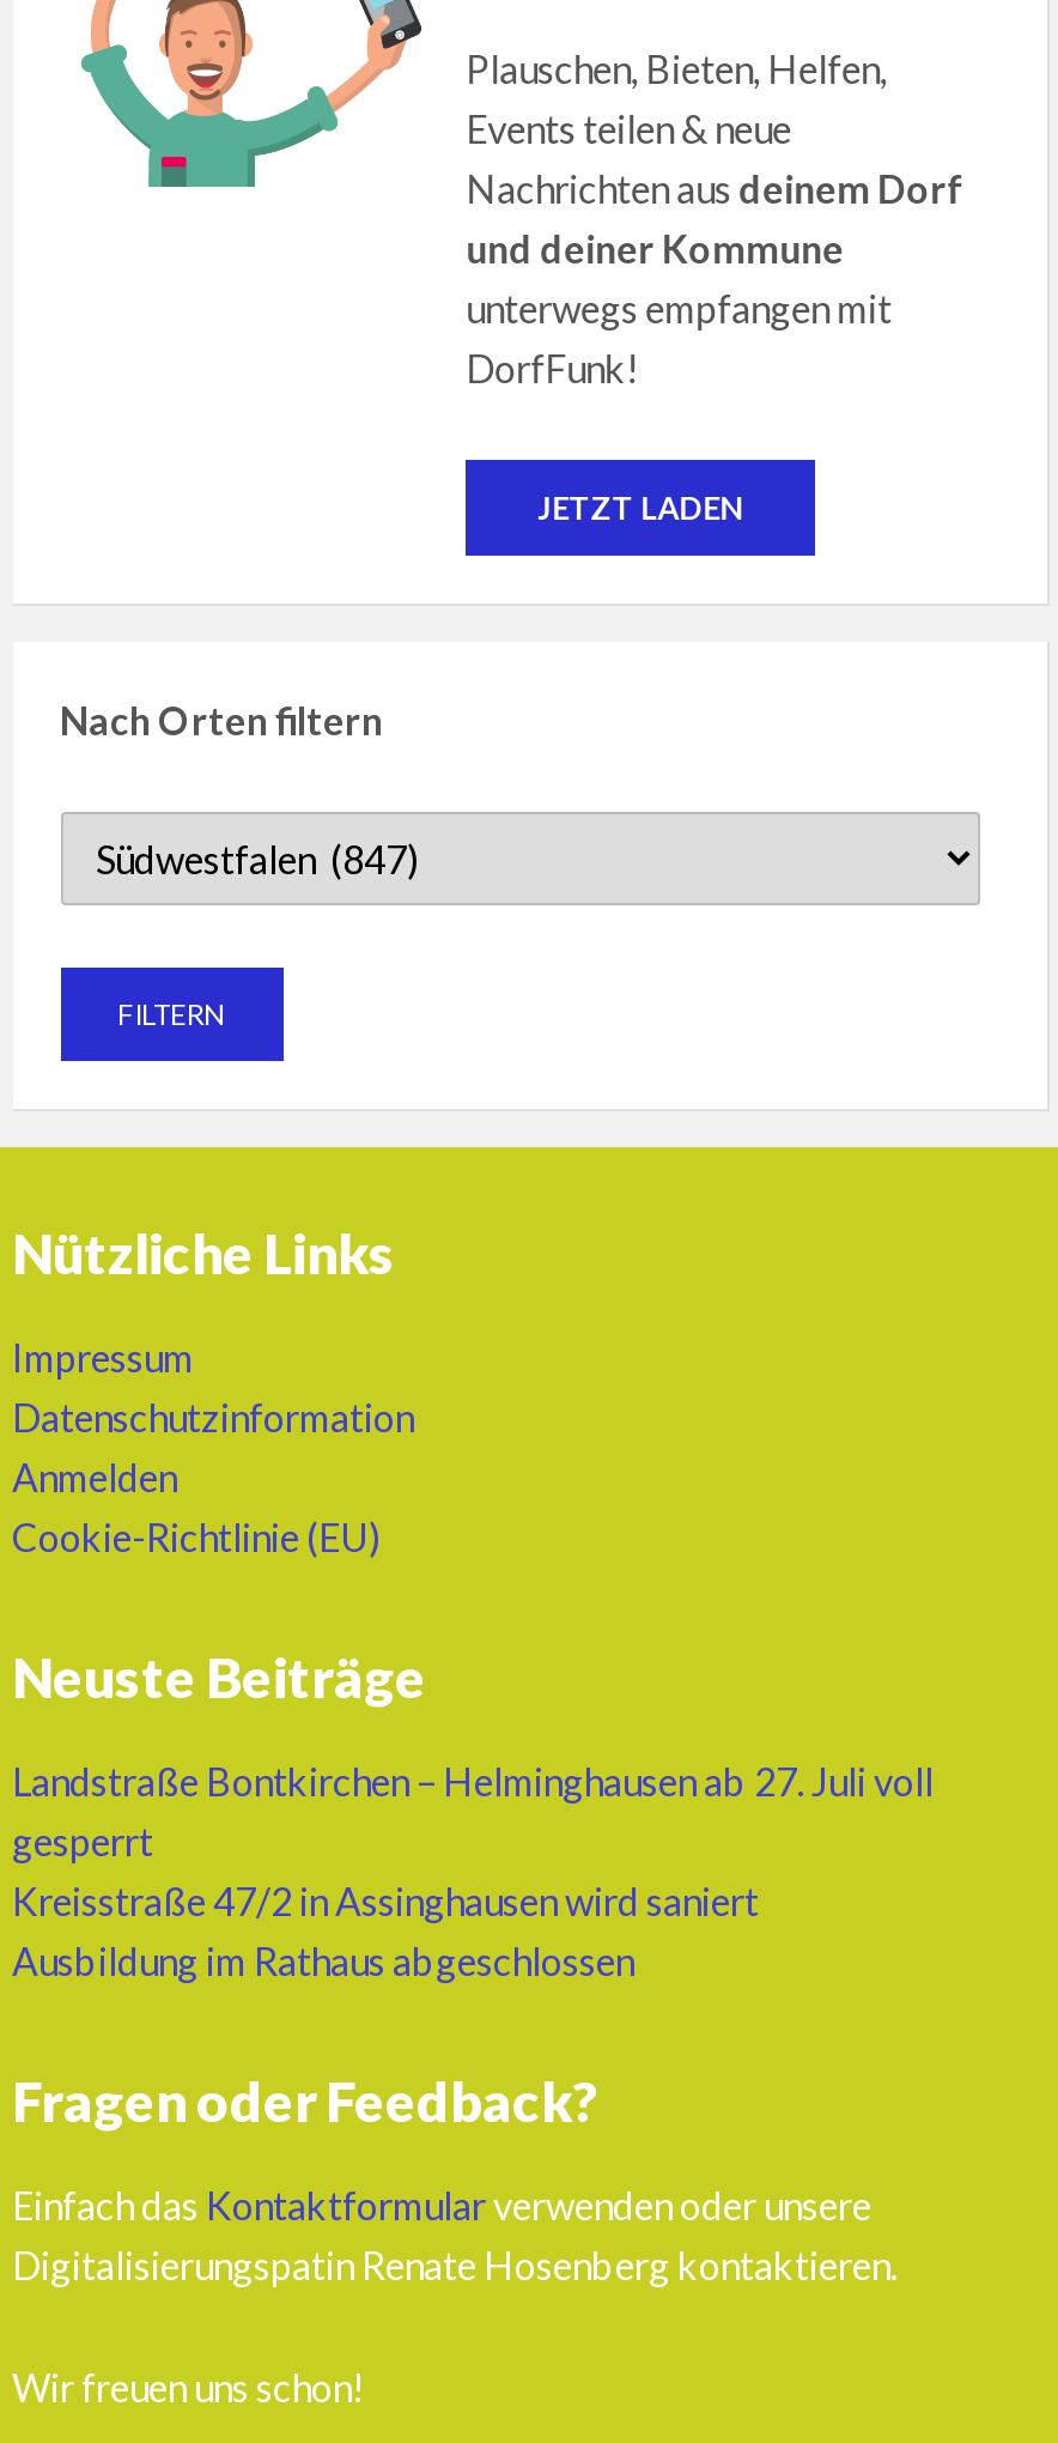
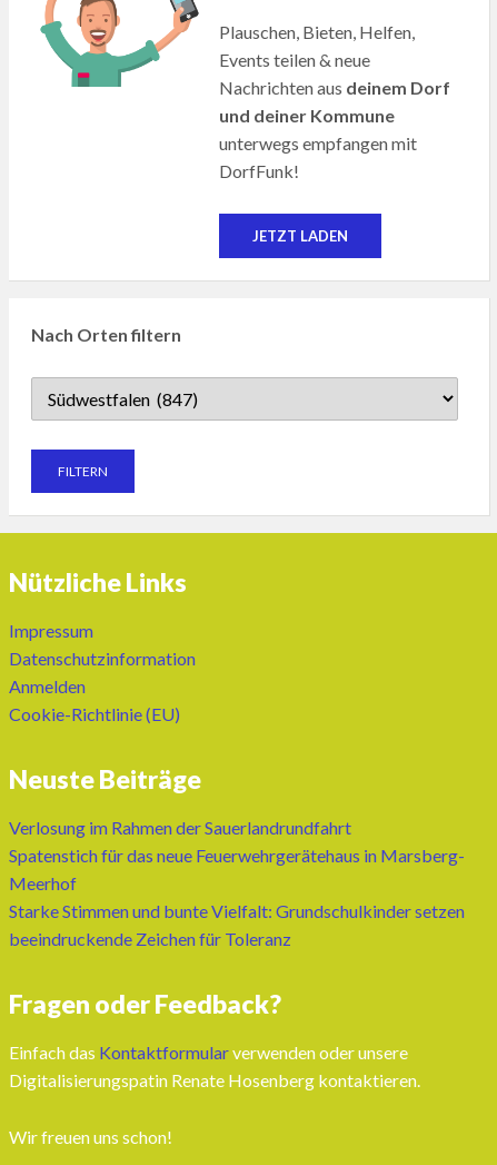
[12,1757,934,1982] Landstraße Bontkirchen – Helminghausen ab 27. Juli voll | gesperrt | Kreisstraße 47/2 in Assinghausen wird saniert | Ausbildung im Rathaus abgeschlossen -> [8,816,464,949] Verlosung im Rahmen der Sauerlandrundfahrt | Spatenstich für das neue Feuerwehrgerätehaus in Marsberg- | Meerhof | Starke Stimmen und bunte Vielfalt: Grundschulkinder setzen | beeindruckende Zeichen für Toleranz

